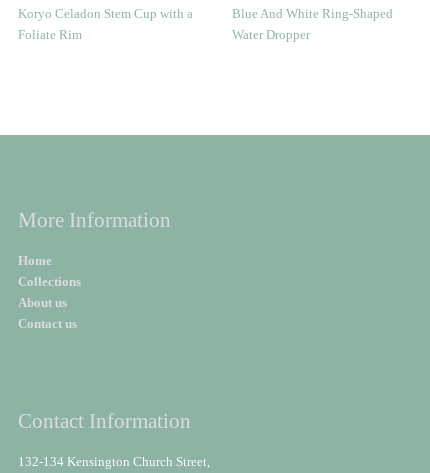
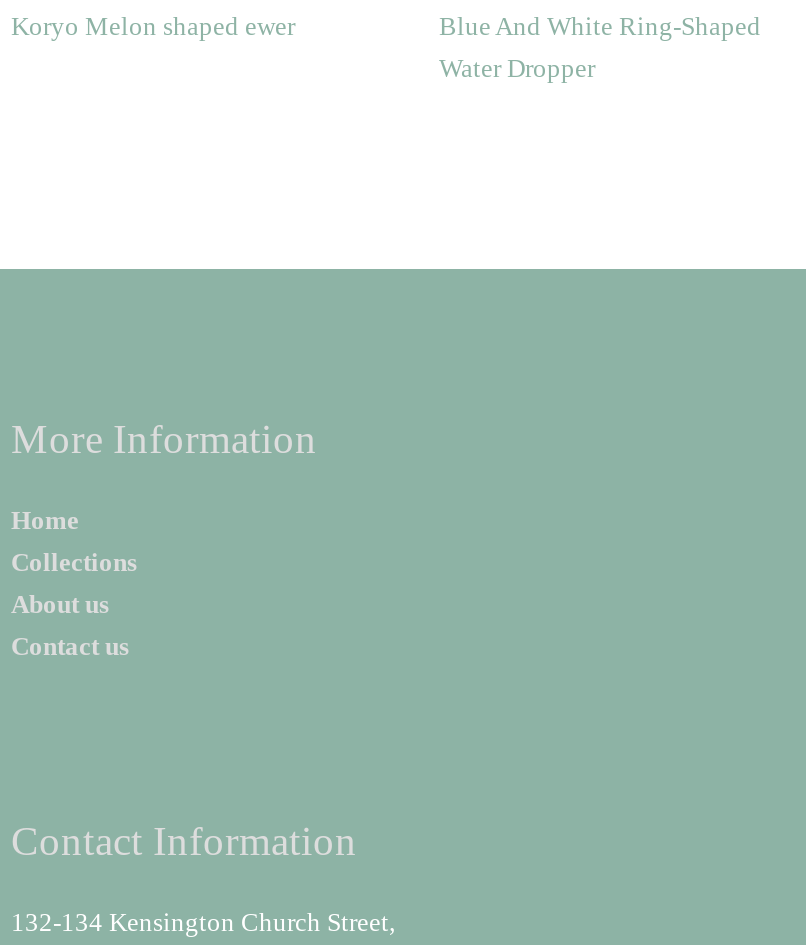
[18,7,193,42] Koryo Celadon Stem Cup with a | Foliate Rim -> [11,12,295,40] Koryo Melon shaped ewer

